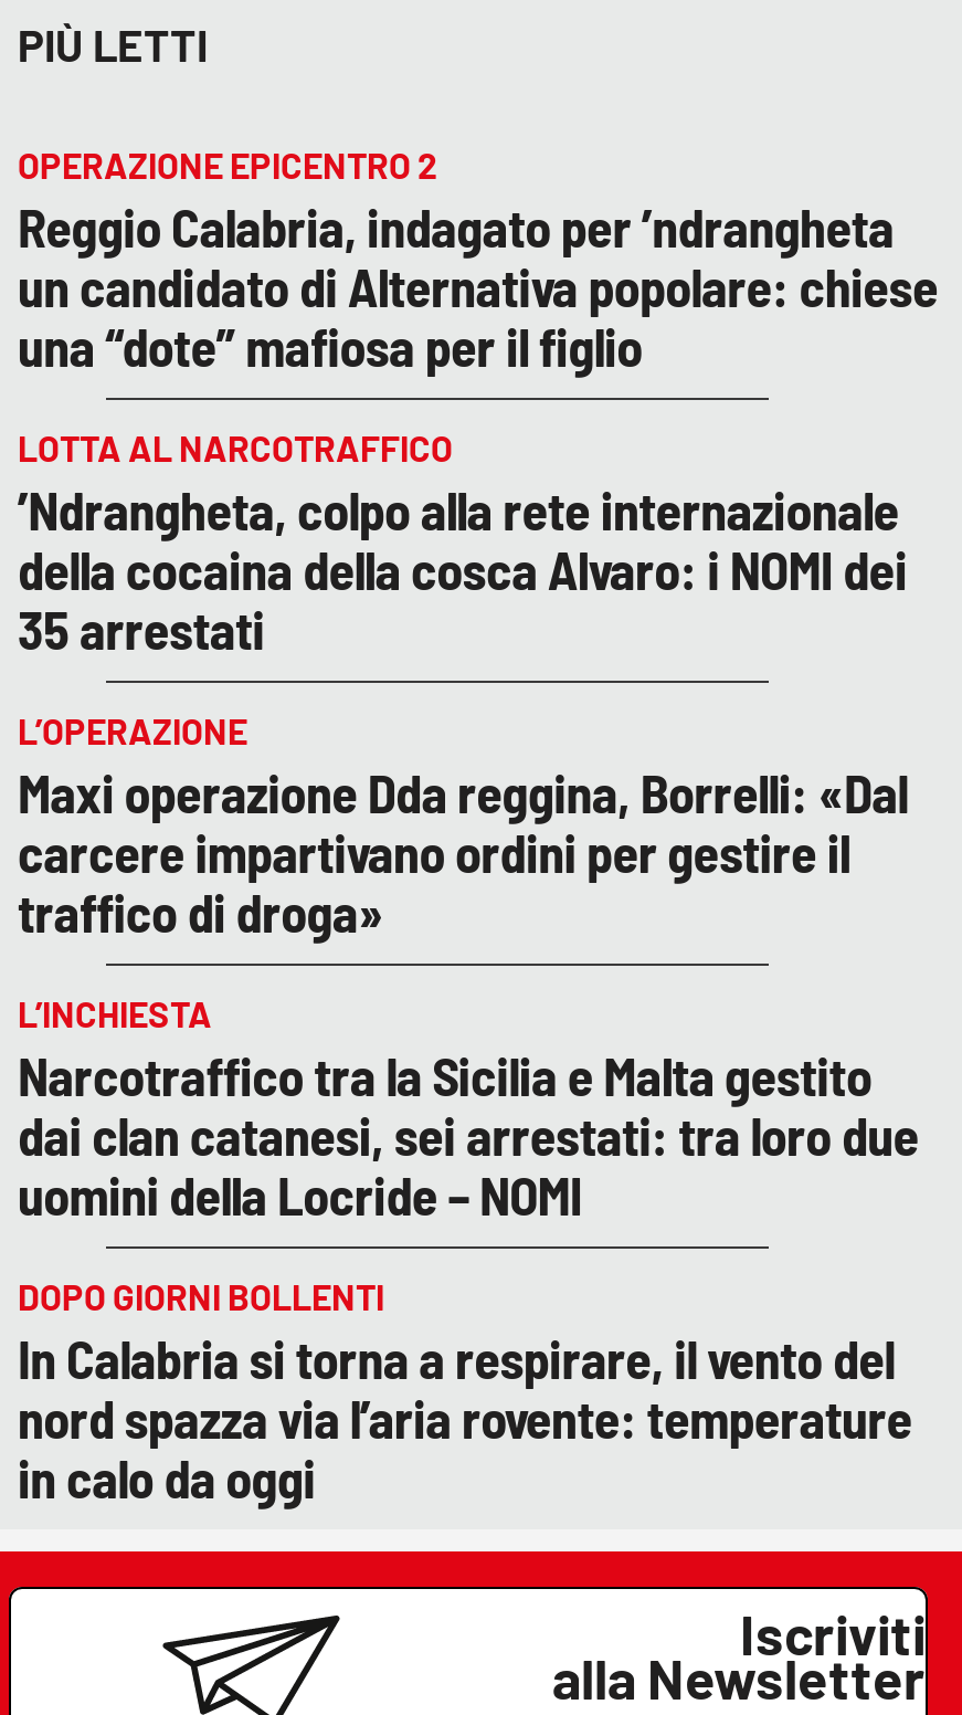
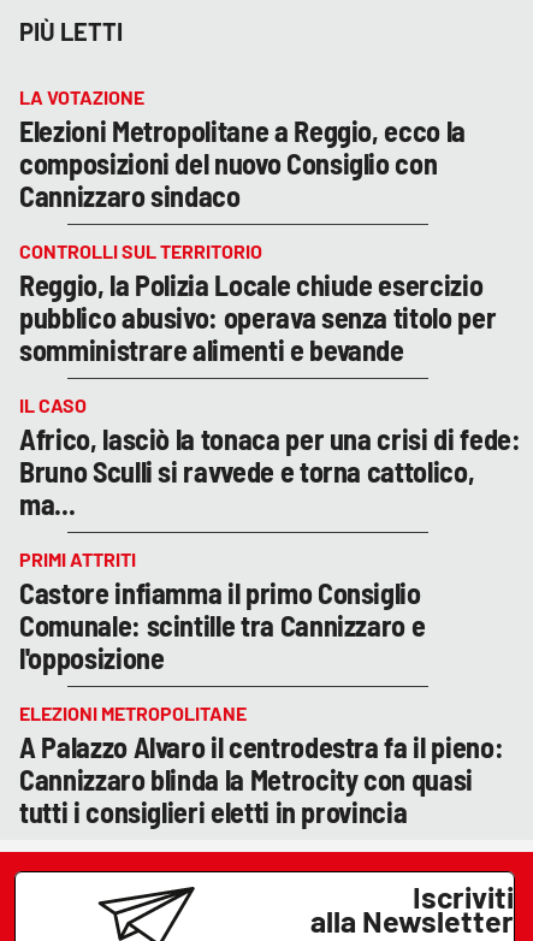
[18,143,938,377] OPERAZIONE EPICENTRO 2 | Reggio Calabria, indagato per ’ndrangheta | un candidato di Alternativa popolare: chiese | una “dote” mafiosa per il figlio -> [19,85,466,213] LA VOTAZIONE | Elezioni Metropolitane a Reggio, ecco la | composizioni del nuovo Consiglio con | Cannizzaro sindaco
[18,426,907,660] LOTTA AL NARCOTRAFFICO | ’Ndrangheta, colpo alla rete internazionale | della cocaina della cosca Alvaro: i NOMI dei | 35 arrestati -> [19,239,496,367] CONTROLLI SUL TERRITORIO | Reggio, la Polizia Locale chiude esercizio | pubblico abusivo: operava senza titolo per | somministrare alimenti e bevande
[18,709,908,943] L’OPERAZIONE | Maxi operazione Dda reggina, Borrelli: «Dal | carcere impartivano ordini per gestire il | traffico di droga» -> [19,393,520,521] IL CASO | Africo, lasciò la tonaca per una crisi di fede: | Bruno Sculli si ravvede e torna cattolico, | ma...
[18,991,919,1226] L’INCHIESTA | Narcotraffico tra la Sicilia e Malta gestito | dai clan catanesi, sei arrestati: tra loro due | uomini della Locride – NOMI -> [19,547,425,675] PRIMI ATTRITI | Castore infiamma il primo Consiglio | Comunale: scintille tra Cannizzaro e | l'opposizione
[18,1274,912,1509] DOPO GIORNI BOLLENTI | In Calabria si torna a respirare, il vento del | nord spazza via l’aria rovente: temperature | in calo da oggi -> [19,701,503,829] ELEZIONI METROPOLITANE | A Palazzo Alvaro il centrodestra fa il pieno: | Cannizzaro blinda la Metrocity con quasi | tutti i consiglieri eletti in provincia

